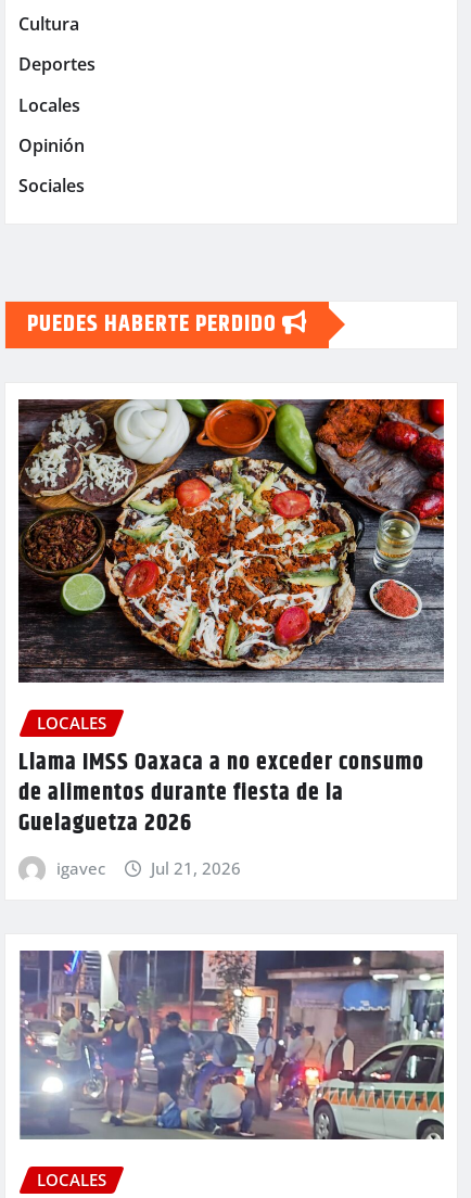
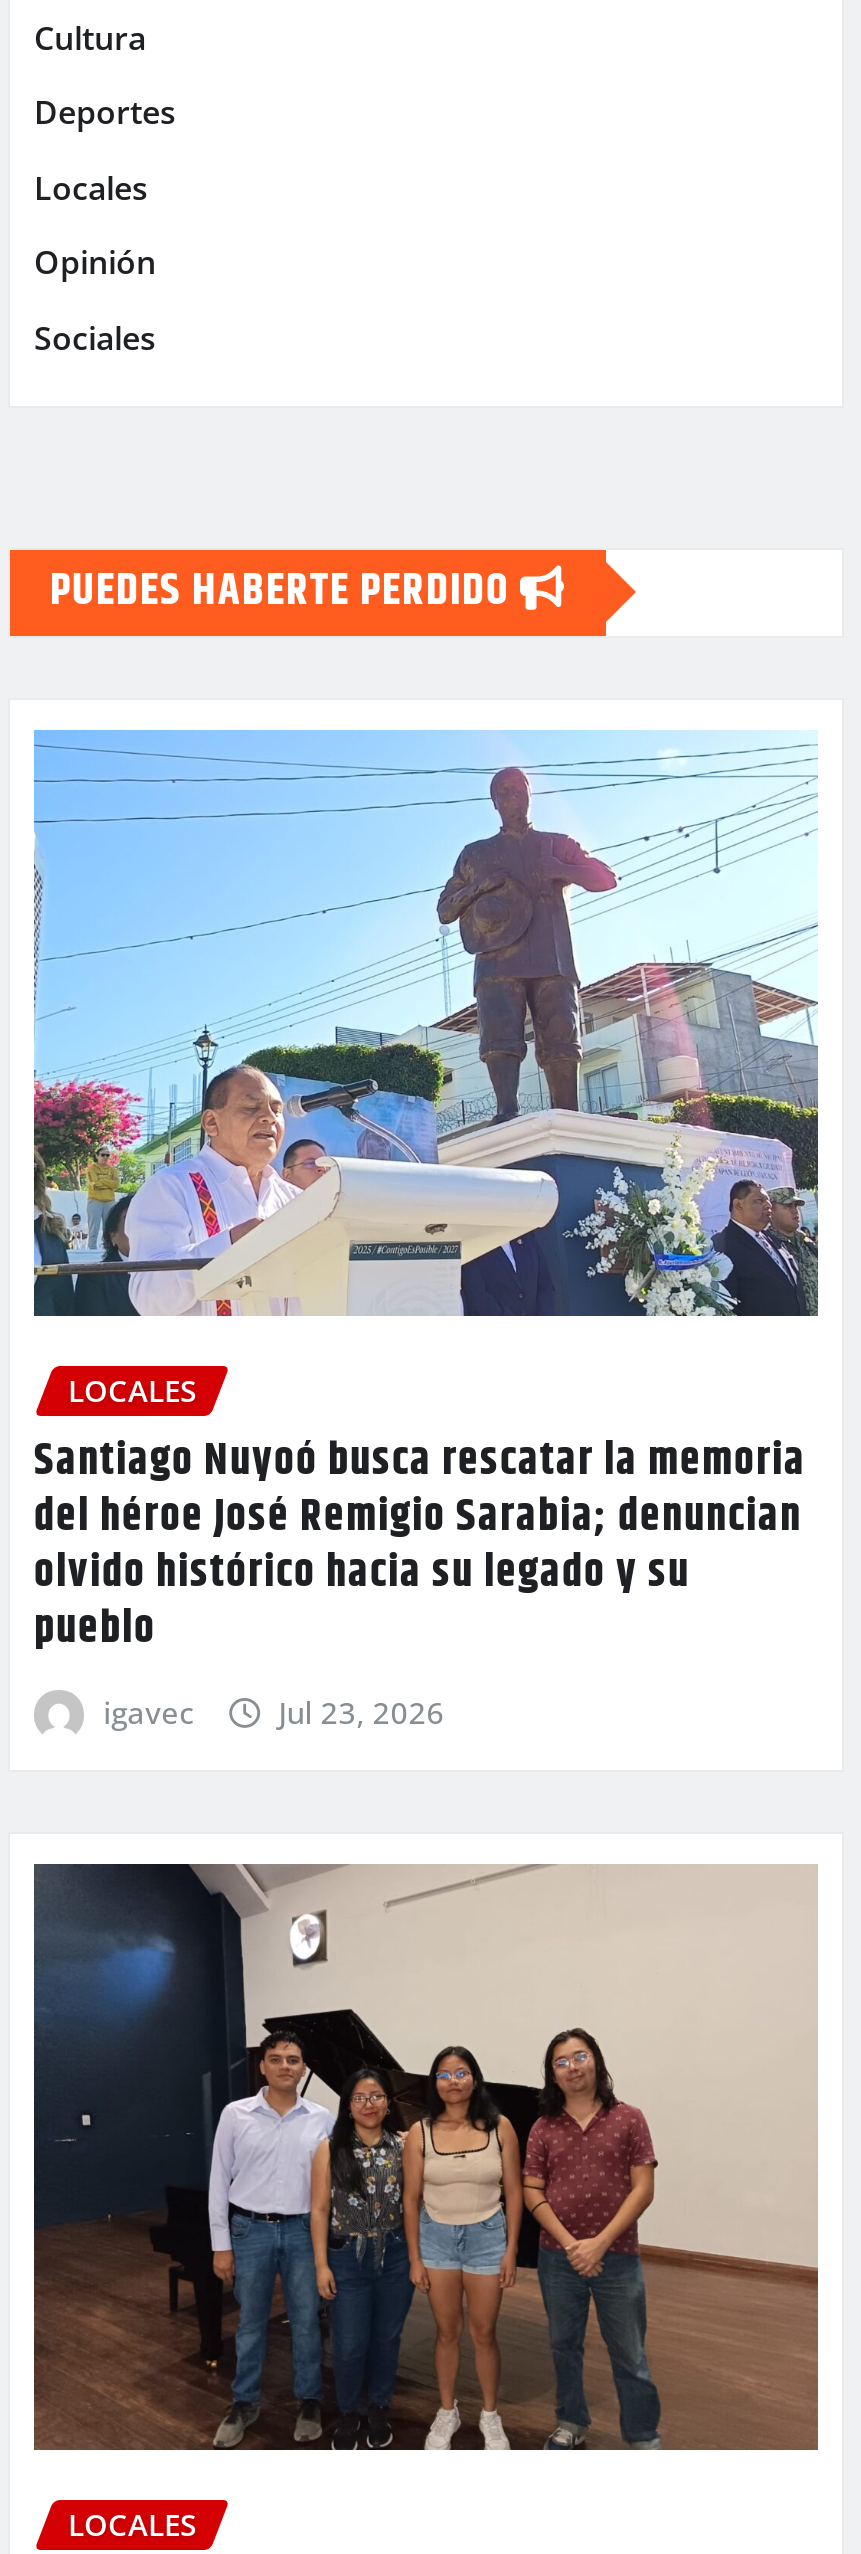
[17,398,445,684] [image] -> [32,728,818,1316] [image]
[18,744,424,842] Llama IMSS Oaxaca a no exceder consumo | de alimentos durante fiesta de la | Guelaguetza 2026 -> [34,1428,806,1664] Santiago Nuyoó busca rescatar la memoria | del héroe José Remigio Sarabia; denuncian | olvido histórico hacia su legado y su | pueblo
[151,857,241,879] Jul 21, 2026 -> [278,1692,444,1732] Jul 23, 2026
[18,948,444,1140] [image] -> [32,1862,818,2450] [image]

